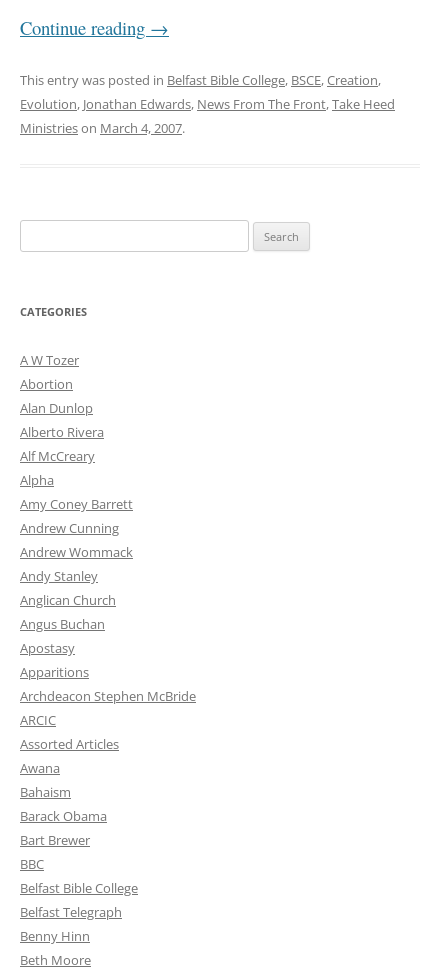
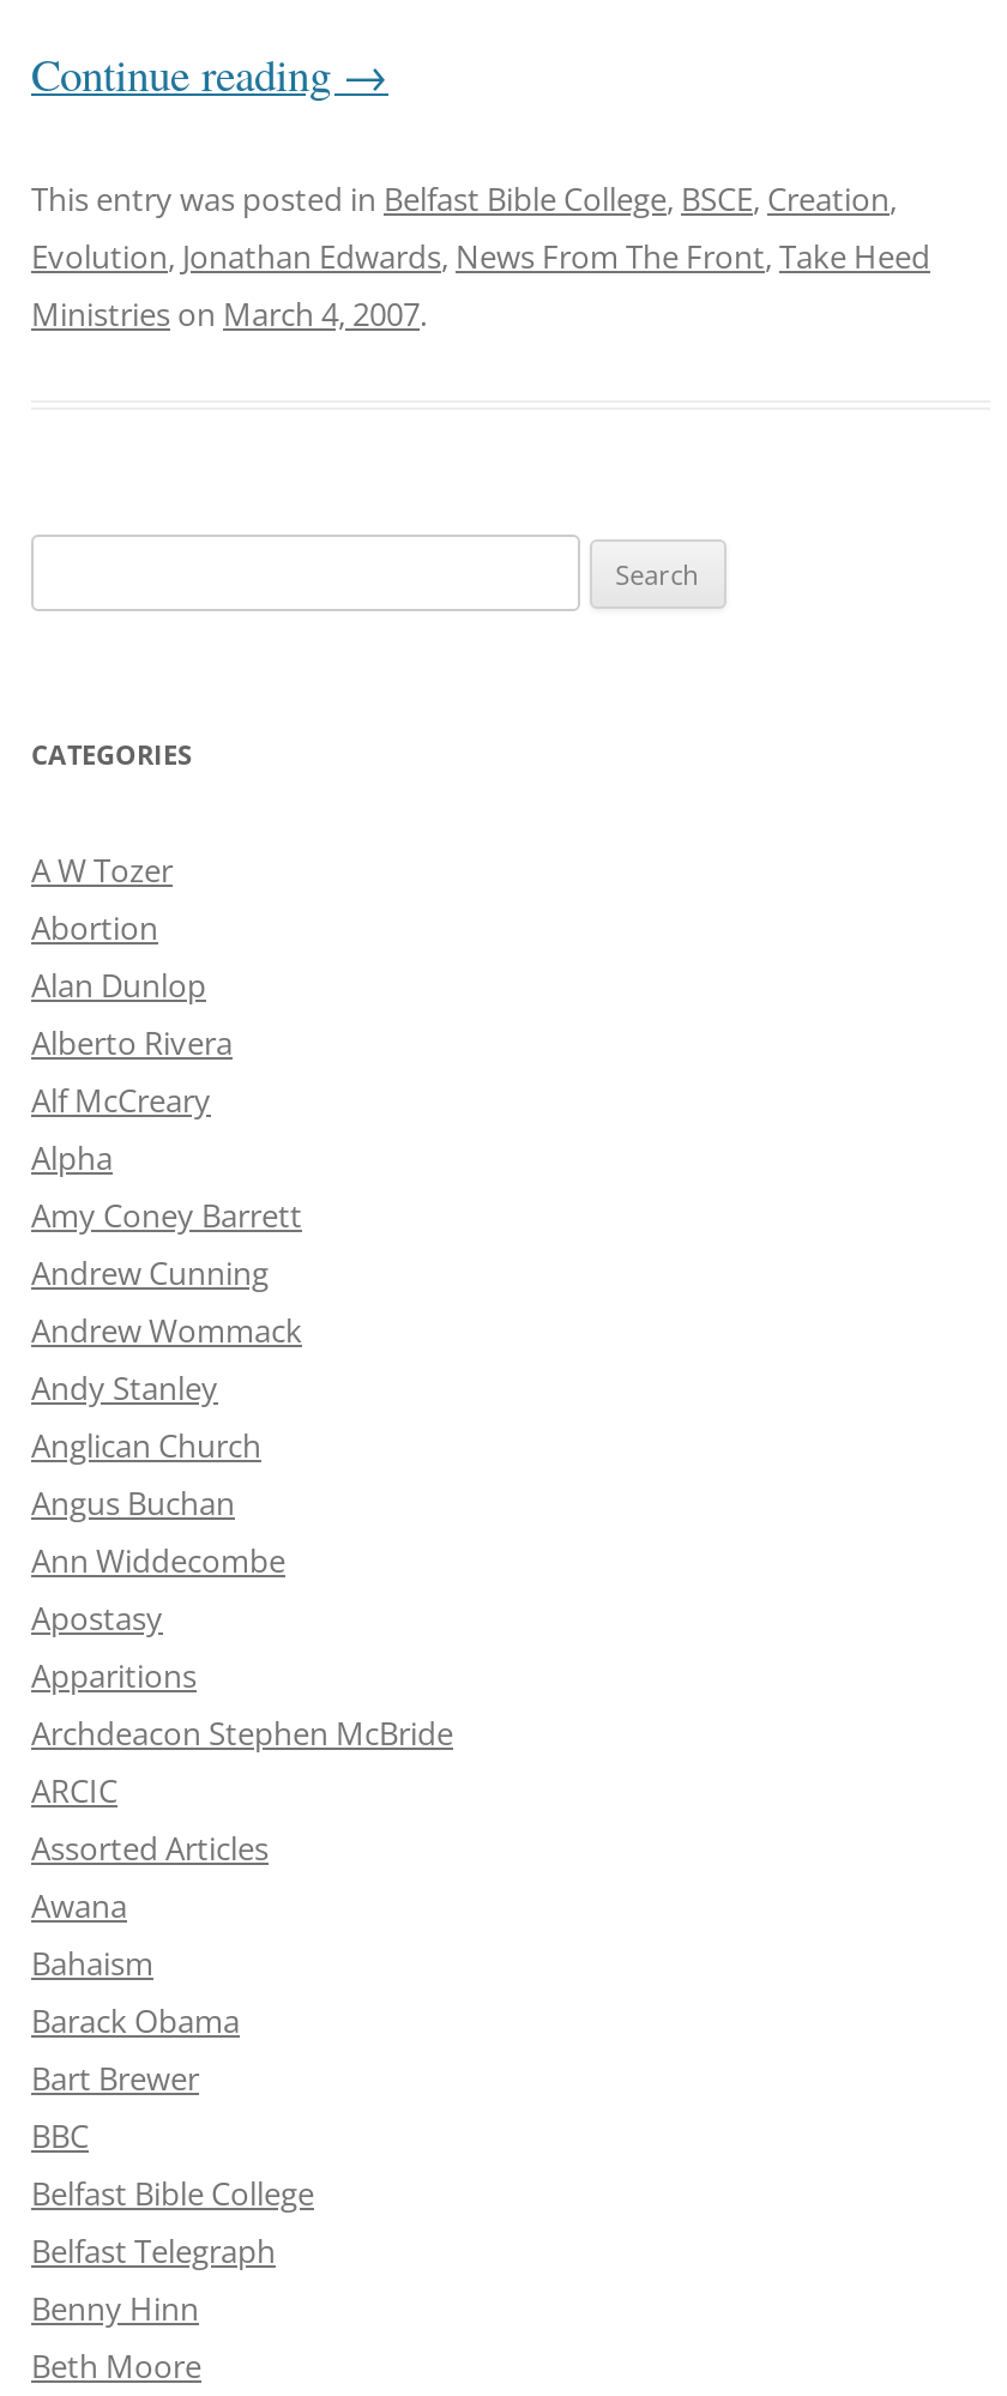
none -> [31,1539,285,1582] Ann Widdecombe

